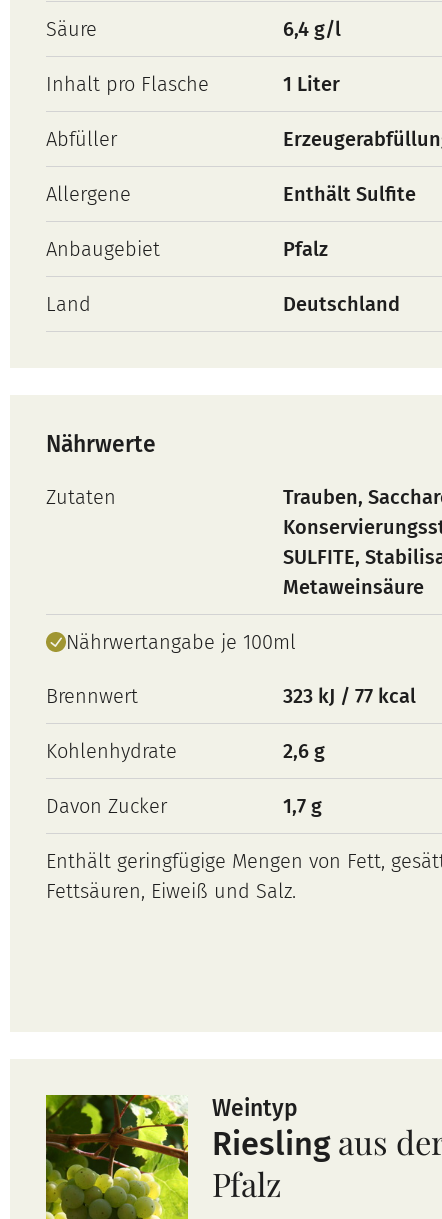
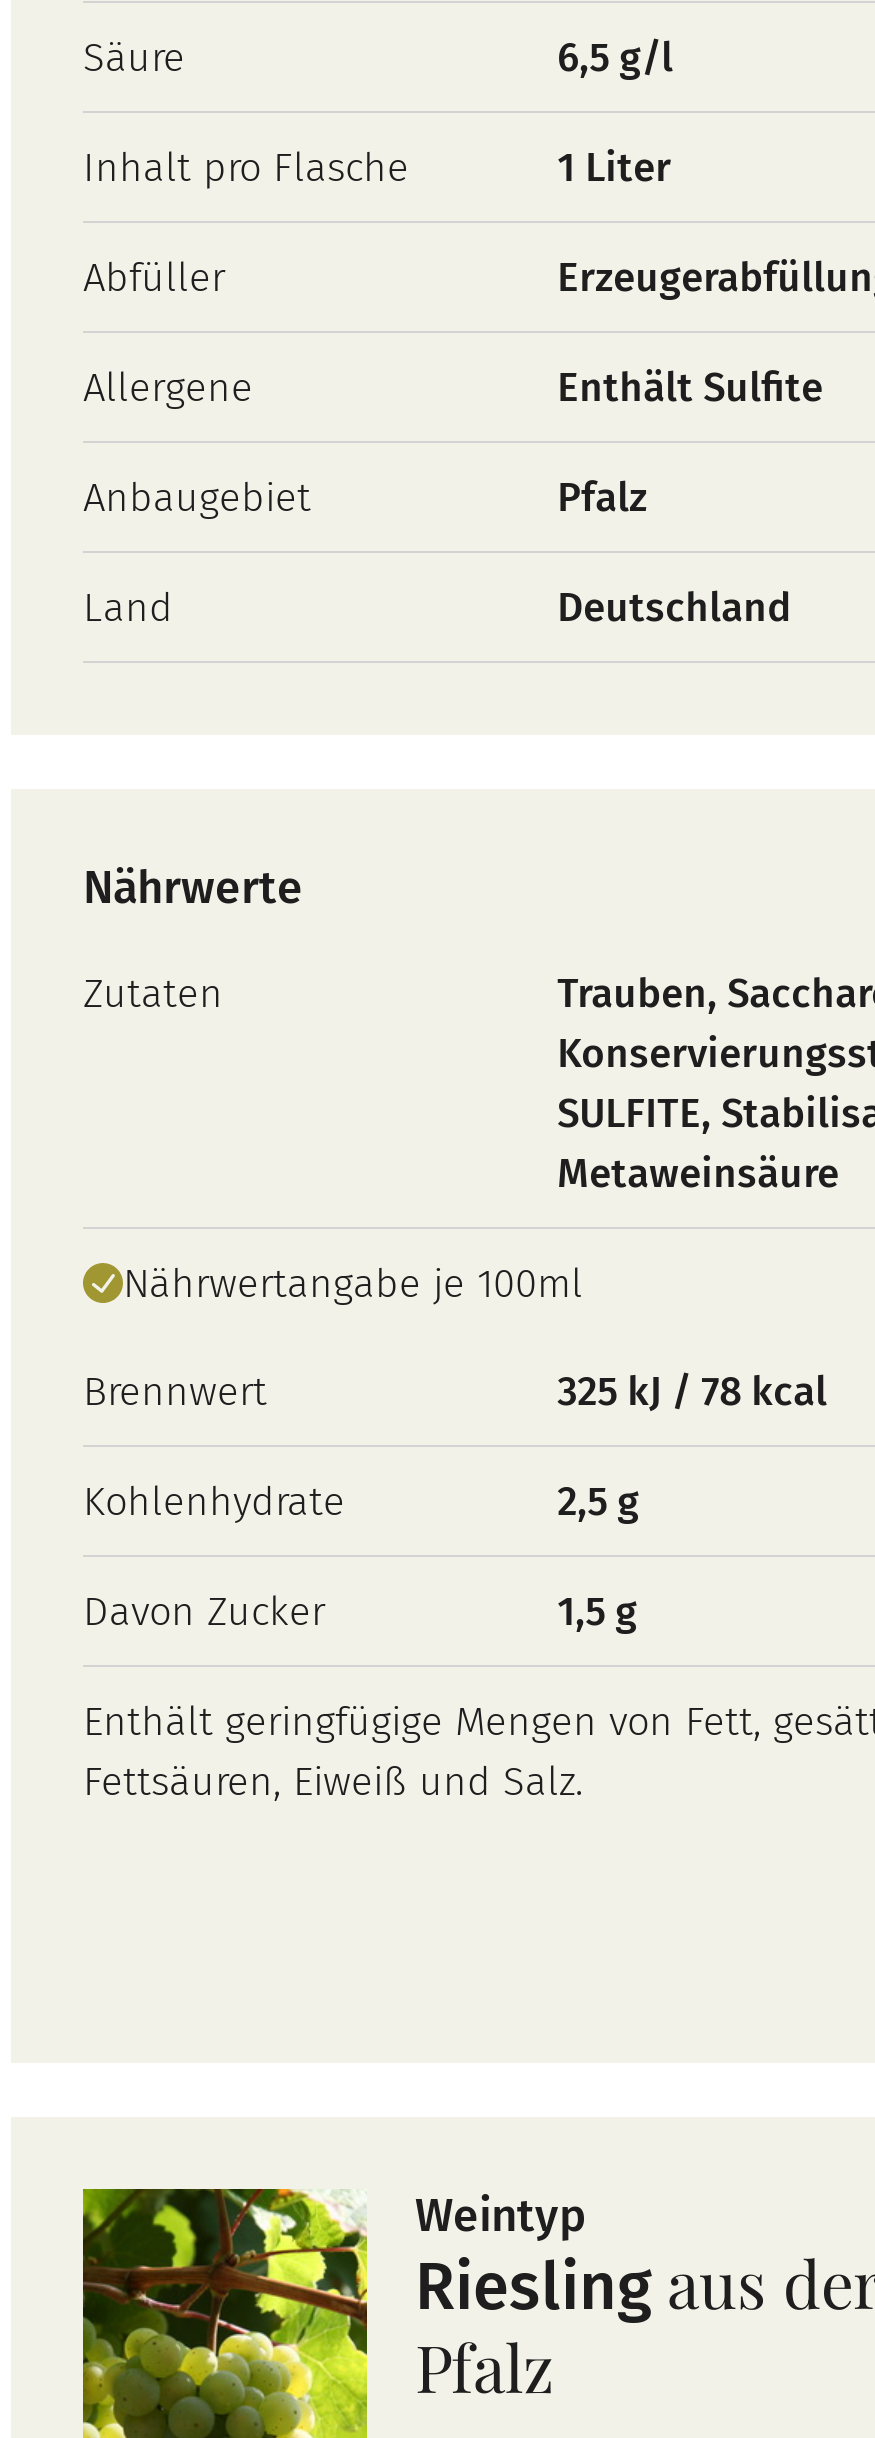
[283,17,341,41] 6,4 g/l -> [557,34,673,82] 6,5 g/l
[283,684,416,708] 323 kJ / 77 kcal -> [557,1368,827,1416] 325 kJ / 78 kcal
[283,739,325,763] 2,6 g -> [557,1478,639,1526] 2,5 g
[283,794,322,818] 1,7 g -> [557,1588,637,1636] 1,5 g

